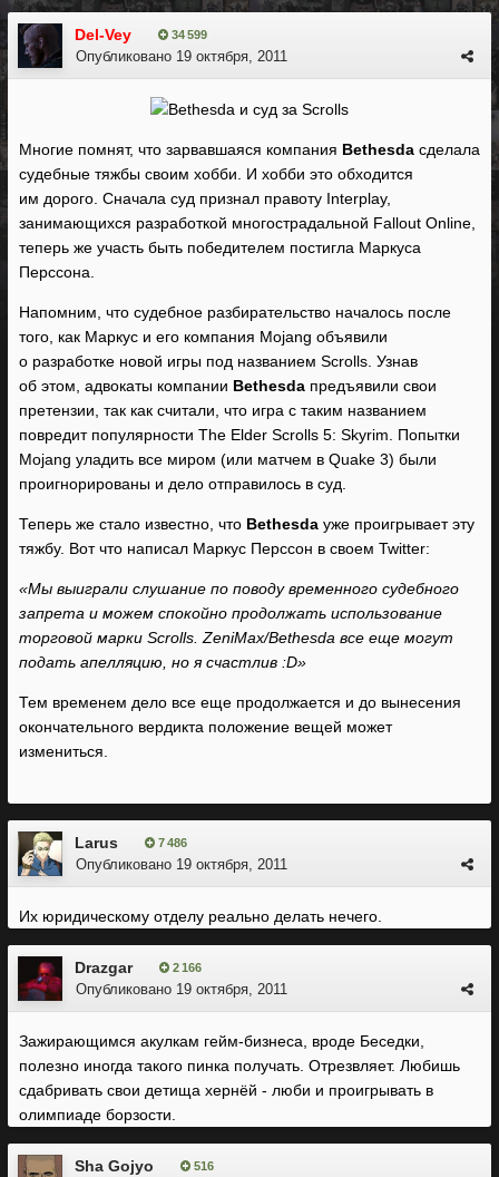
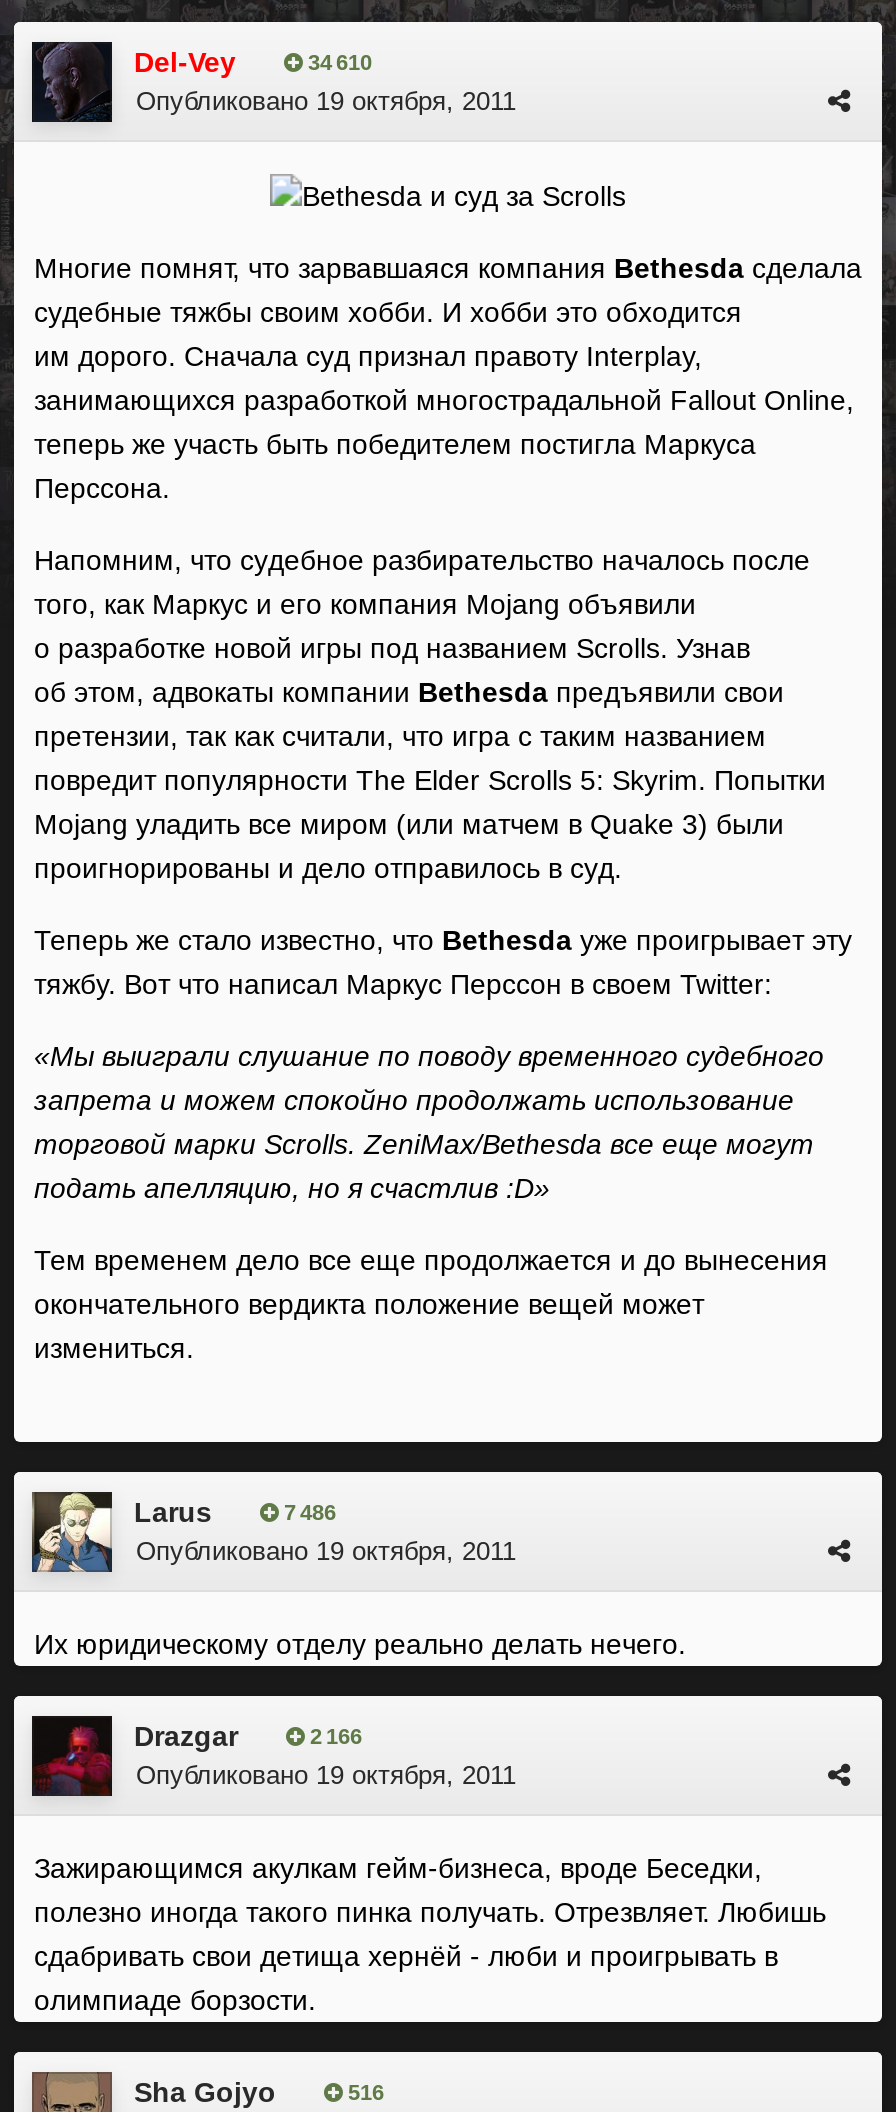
[168,28,207,41] 34 599 -> [302,50,372,74] 34 610

